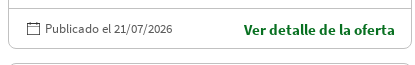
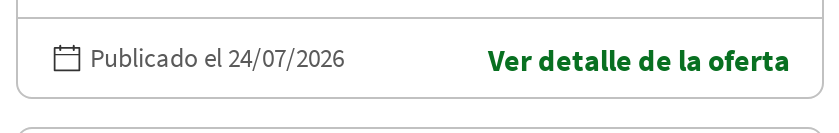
[45,20,172,37] Publicado el 21/07/2026 -> [90,42,344,76] Publicado el 24/07/2026

